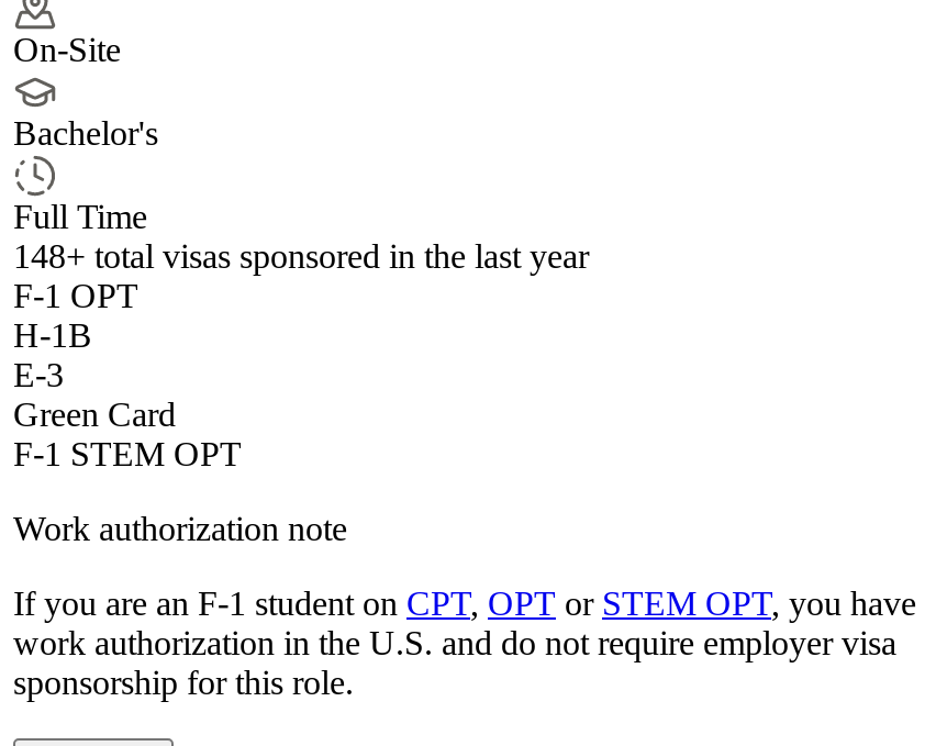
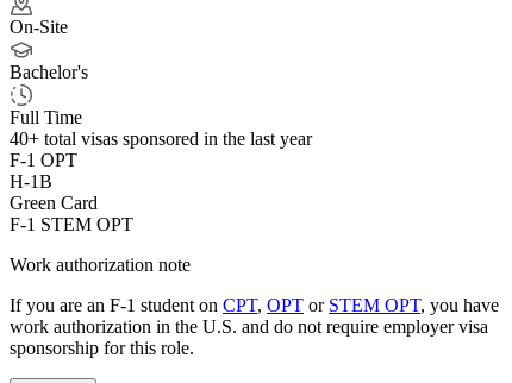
[13,236,589,274] 148+ total visas sponsored in the last year -> [10,128,312,148] 40+ total visas sponsored in the last year
[13,355,64,392] E-3 -> none

